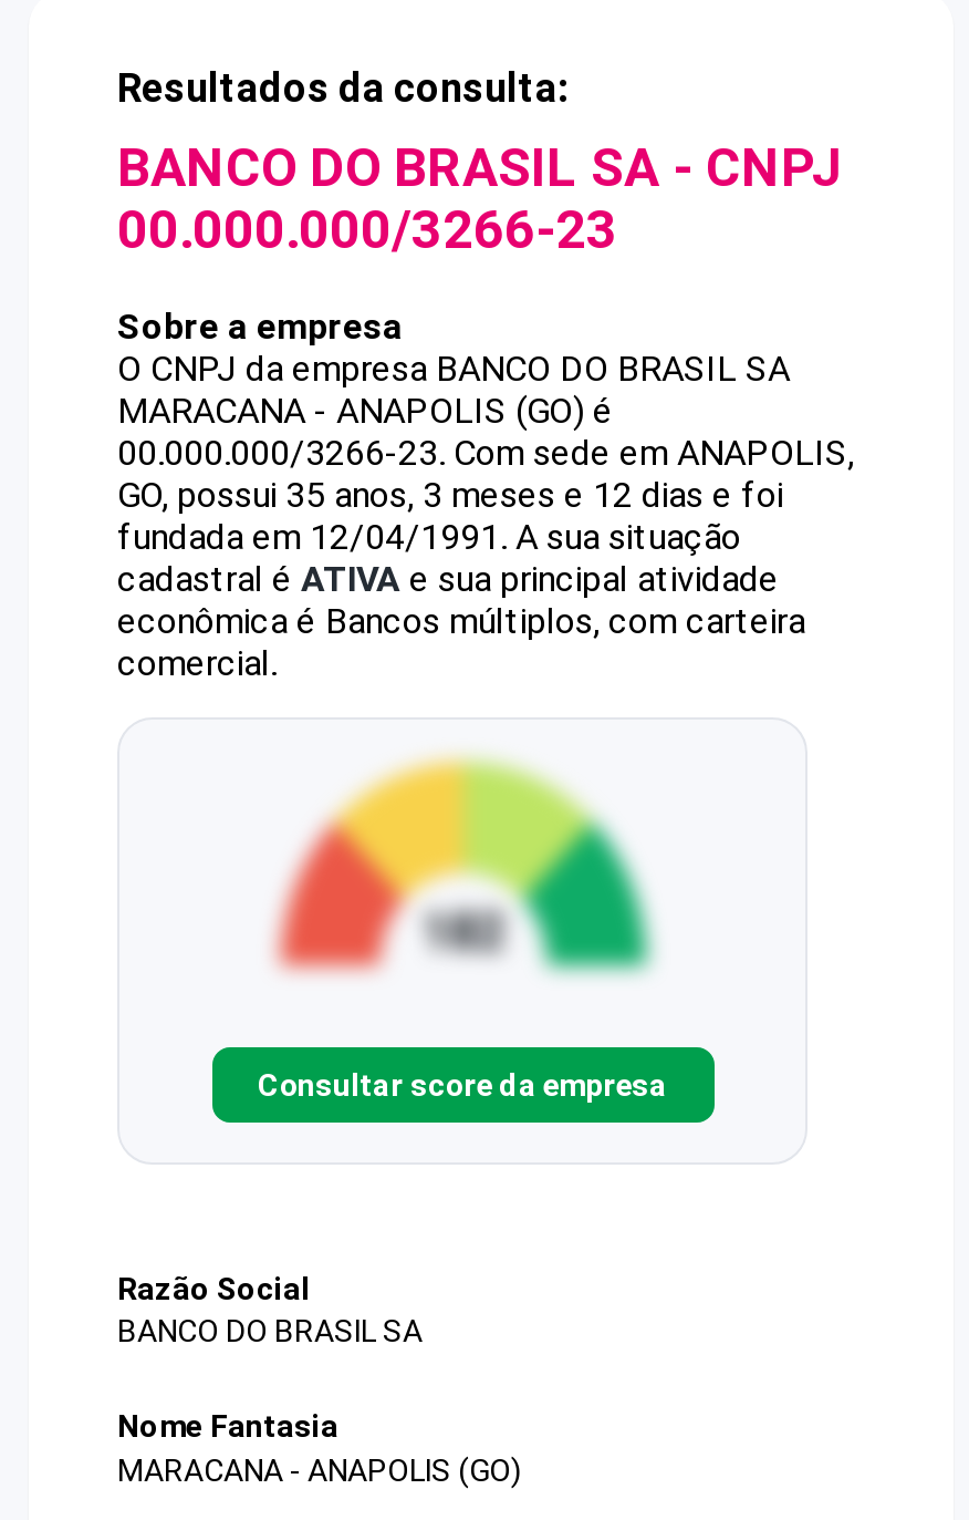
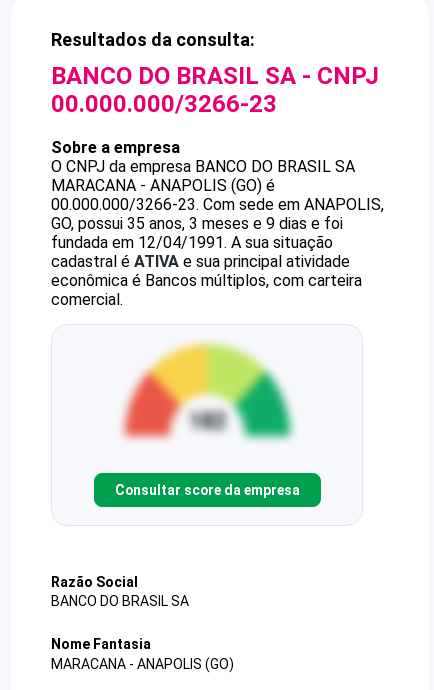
[117,474,783,516] GO, possui 35 anos, 3 meses e 12 dias e foi -> [51,214,343,233] GO, possui 35 anos, 3 meses e 9 dias e foi

